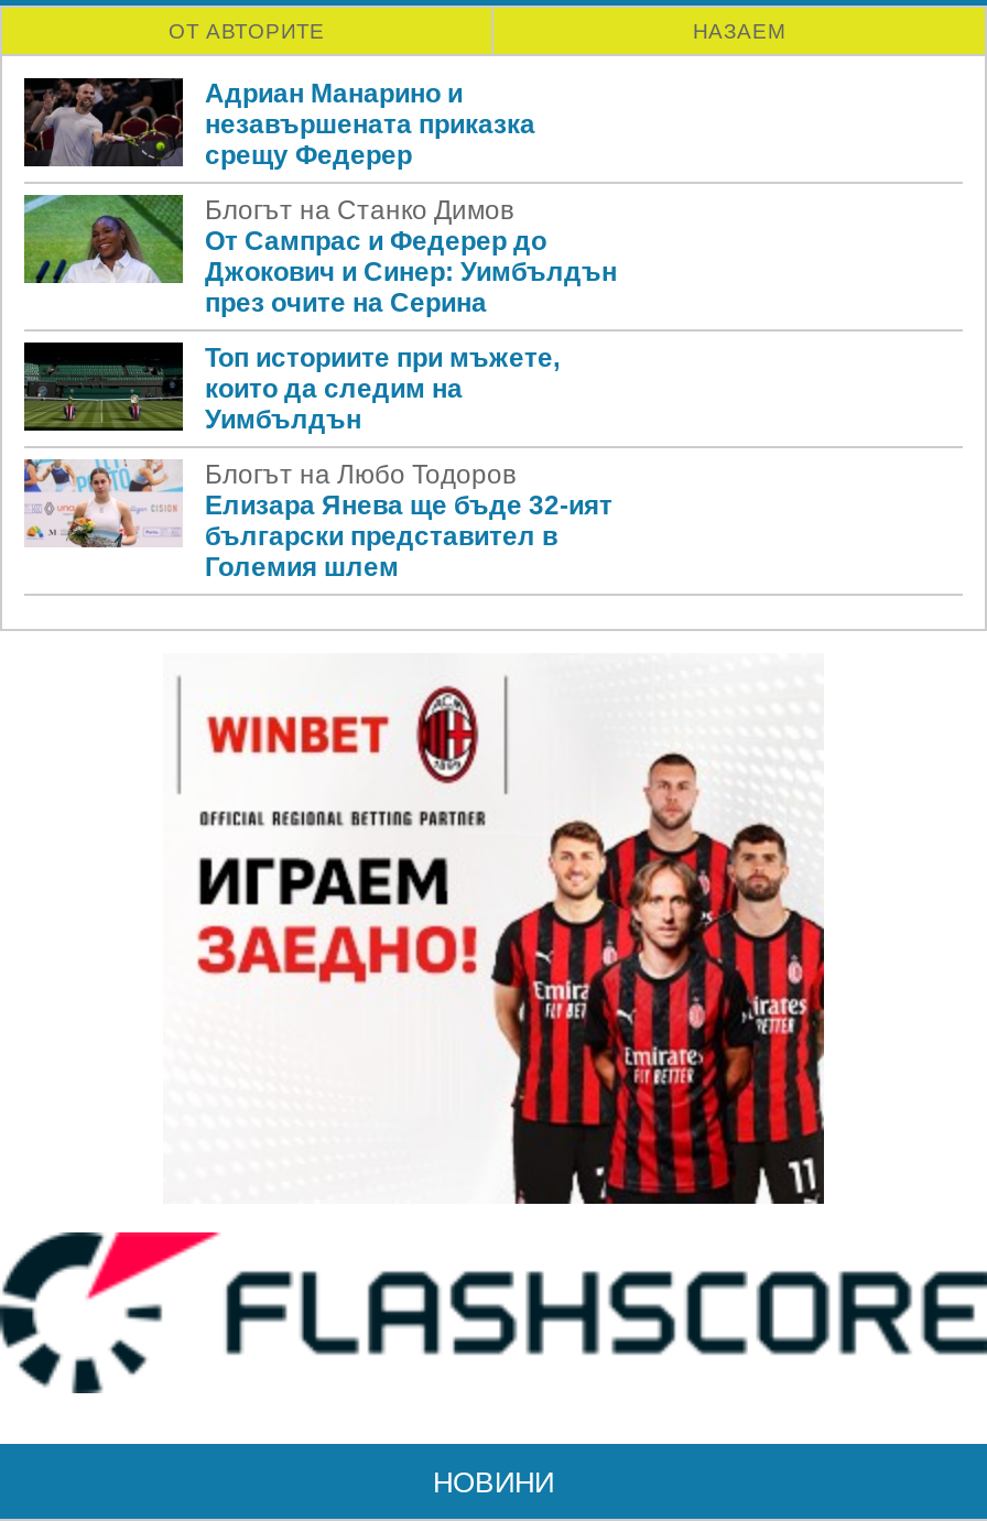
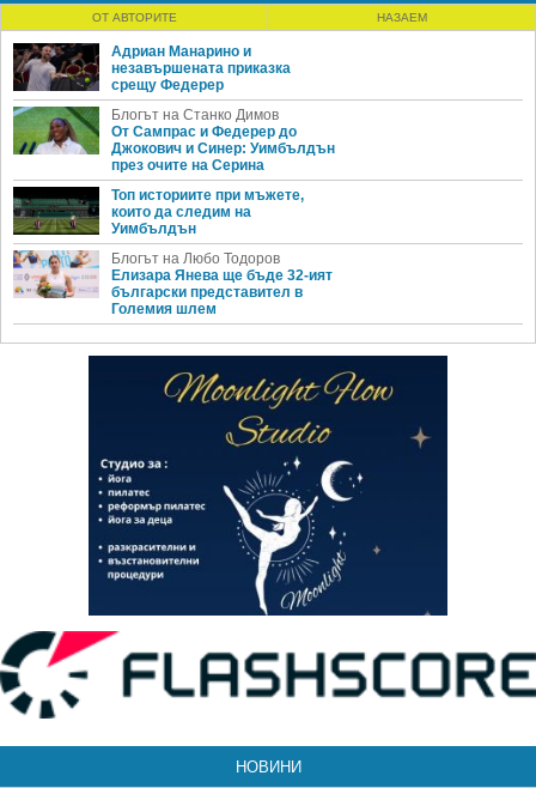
[163,675,826,1206] [image] -> [87,354,449,617] [image]

